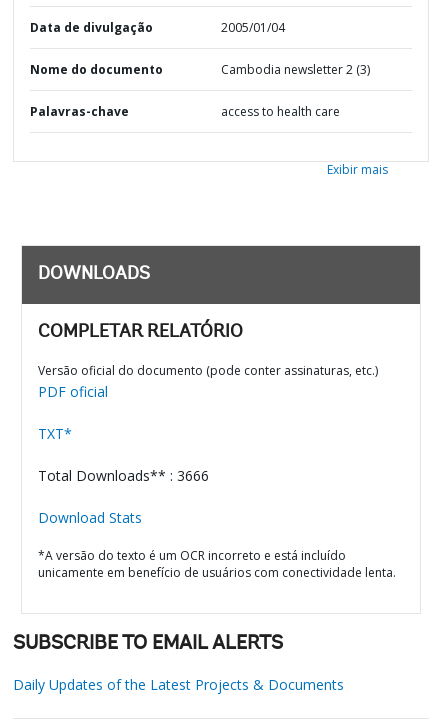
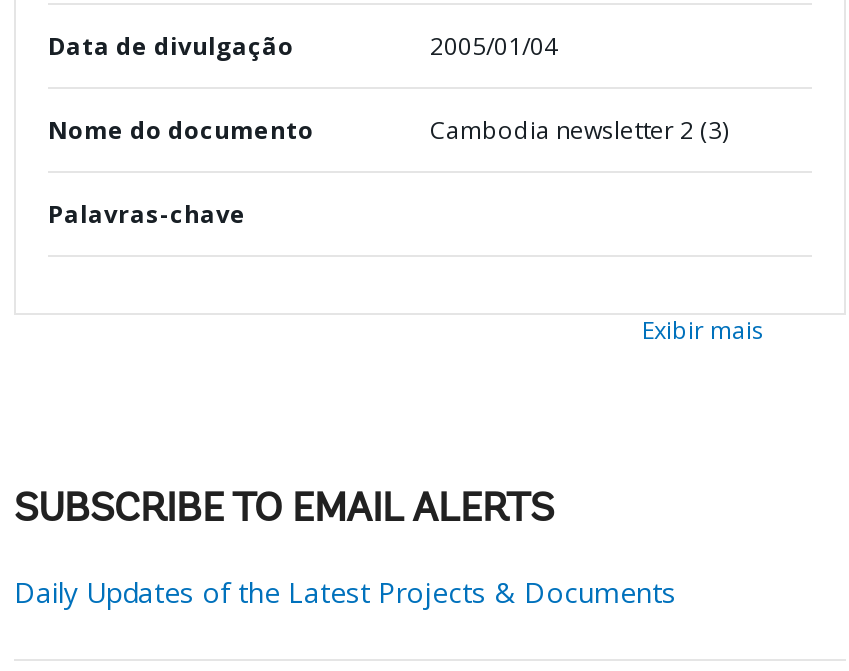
[221,103,340,120] access to health care -> none
[38,266,396,581] DOWNLOADS | COMPLETAR RELATÓRIO | Versão oficial do documento (pode conter assinaturas, etc.) | PDF oficial | TXT* | Total Downloads** : 3666 | Download Stats | *A versão do texto é um OCR incorreto e está incluído | unicamente em benefício de usuários com conectividade lenta. -> none

